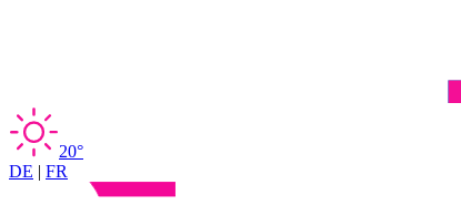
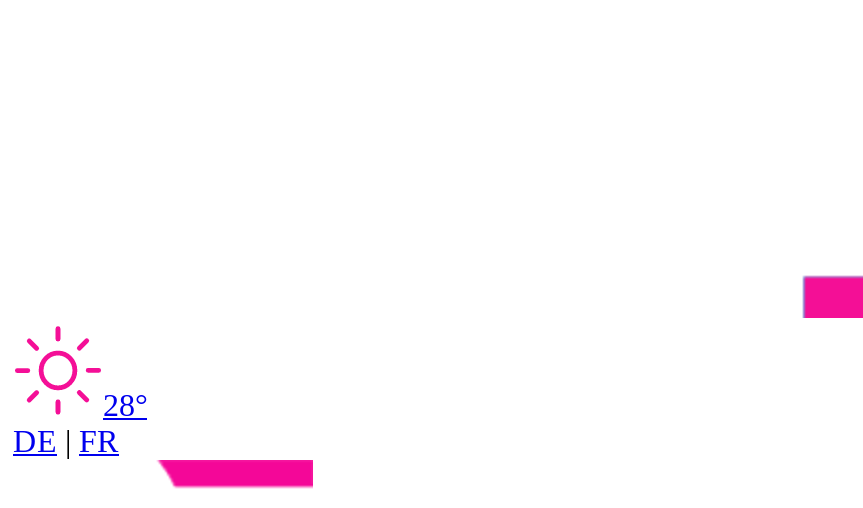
[59,142,83,161] 20° -> [103,388,147,422] 28°

